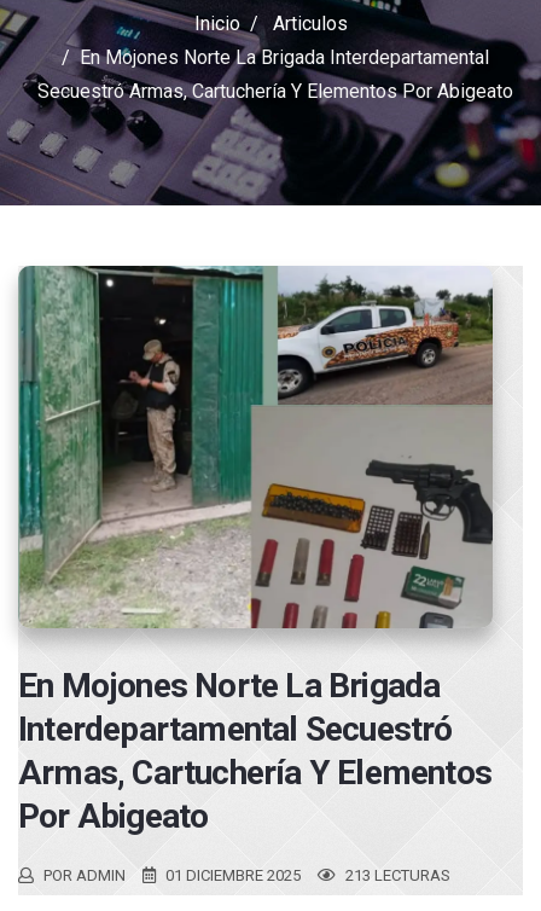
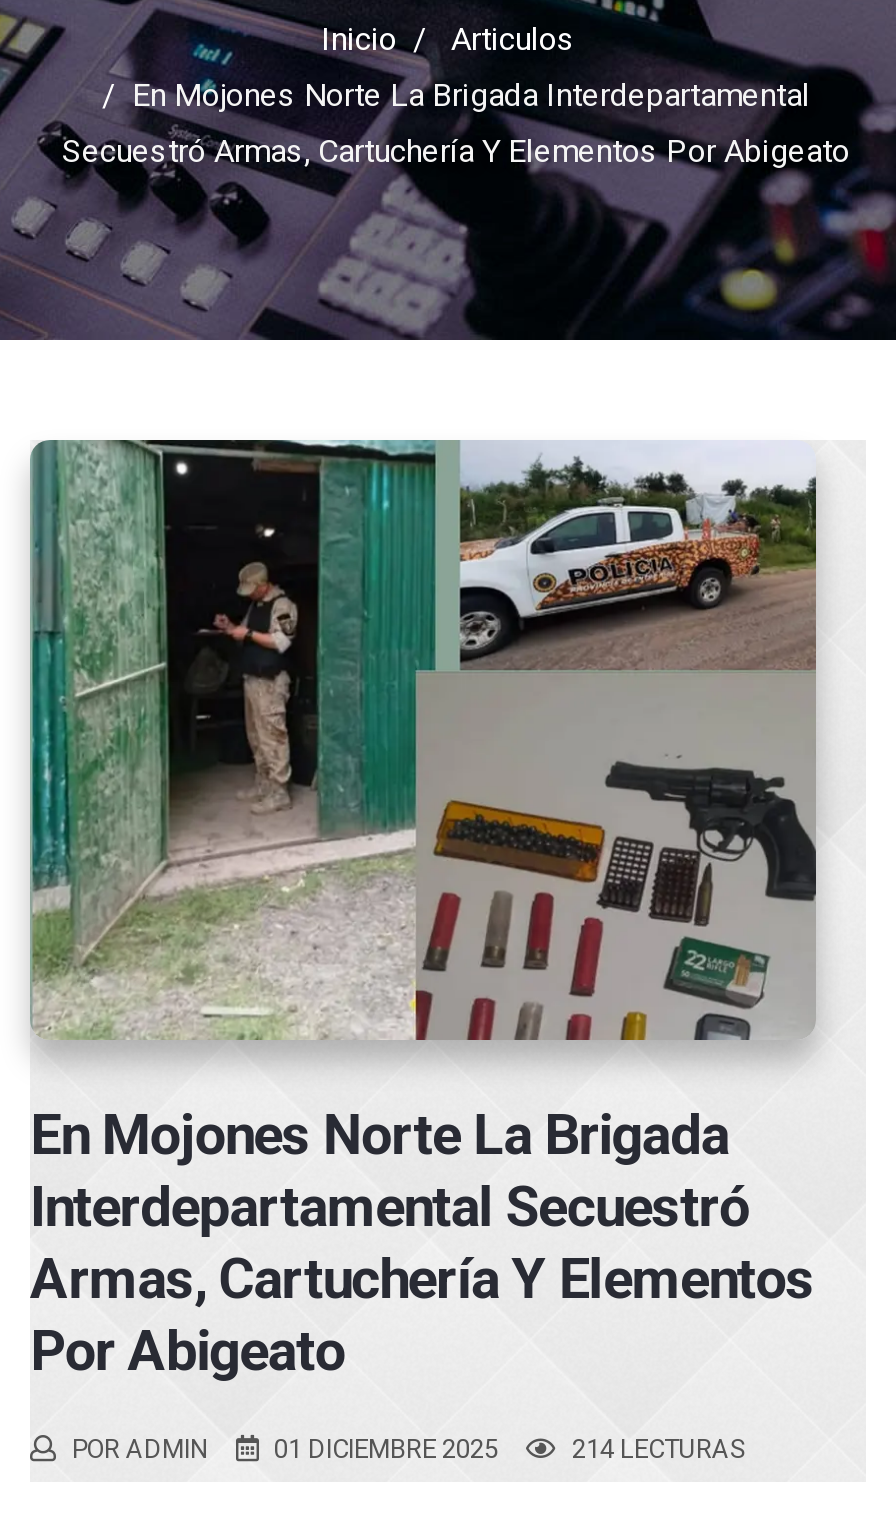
[345,867,450,885] 213 LECTURAS -> [572,1434,746,1464] 214 LECTURAS

